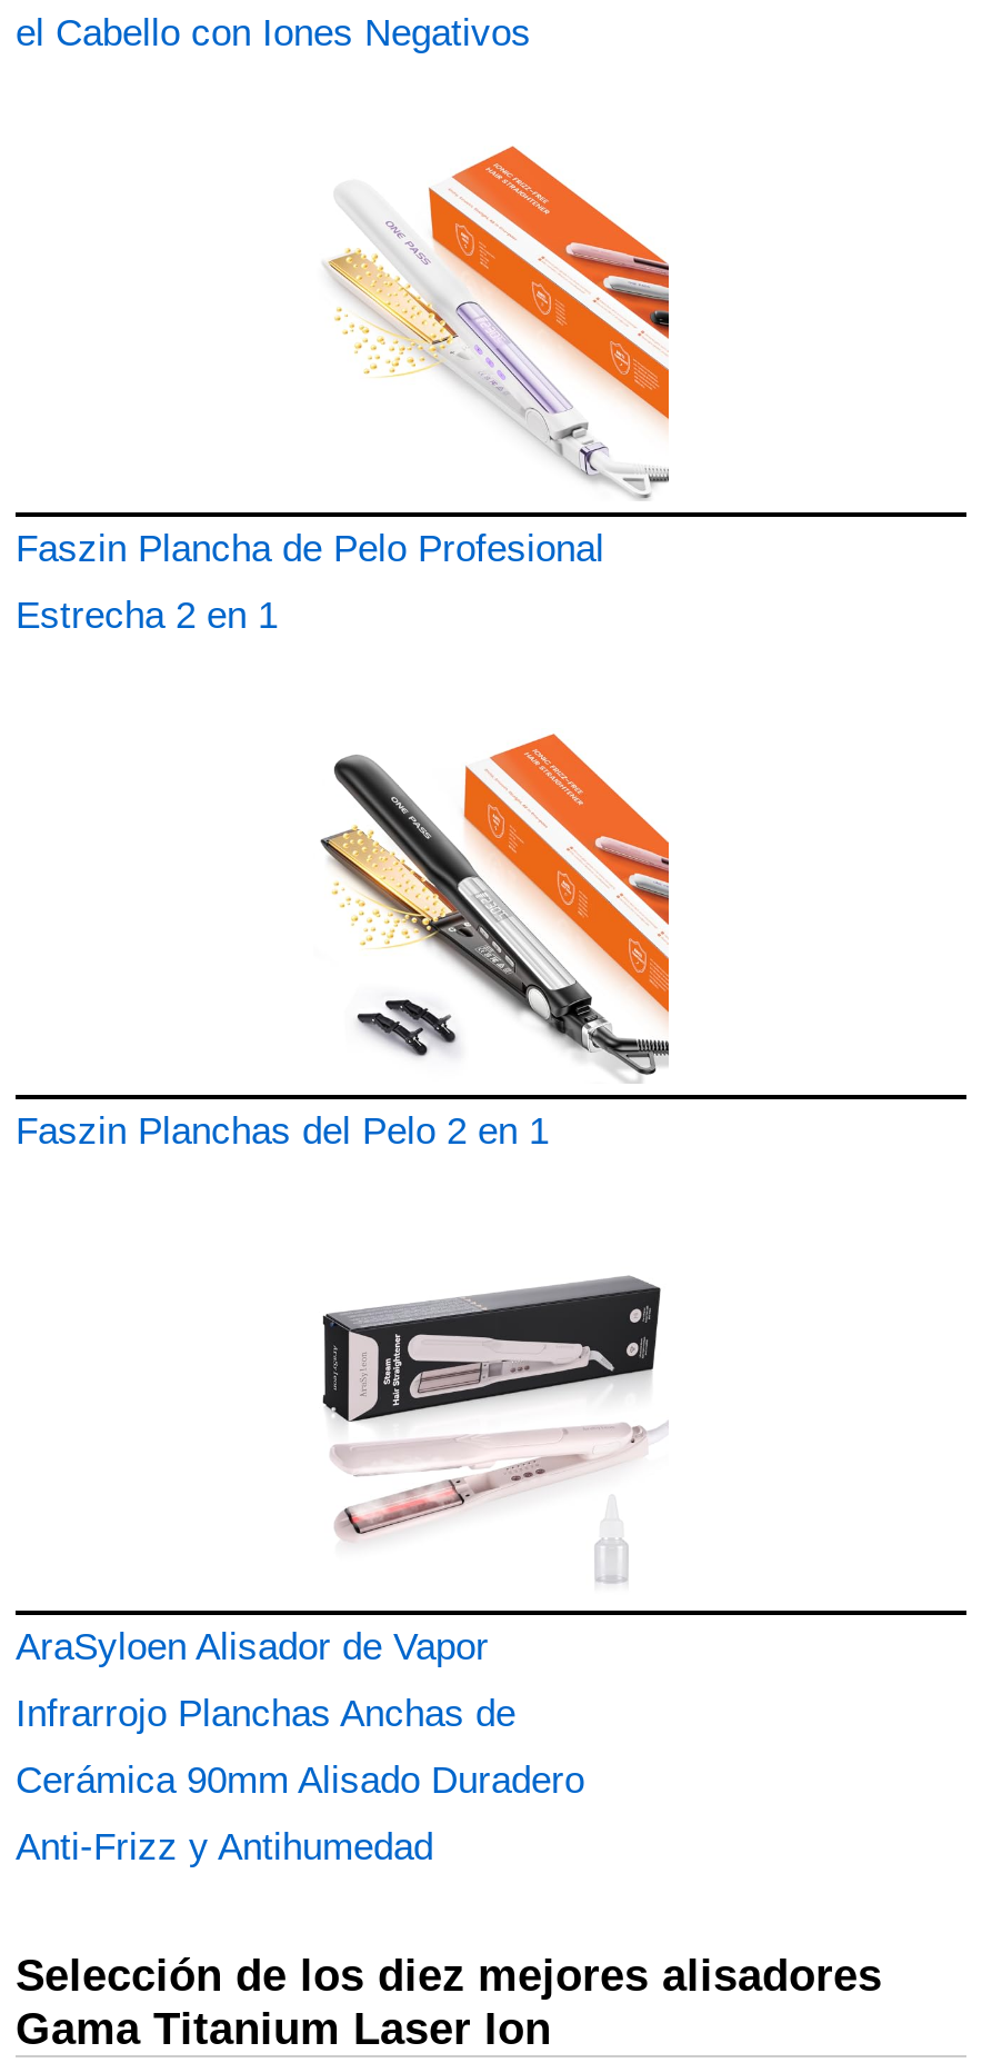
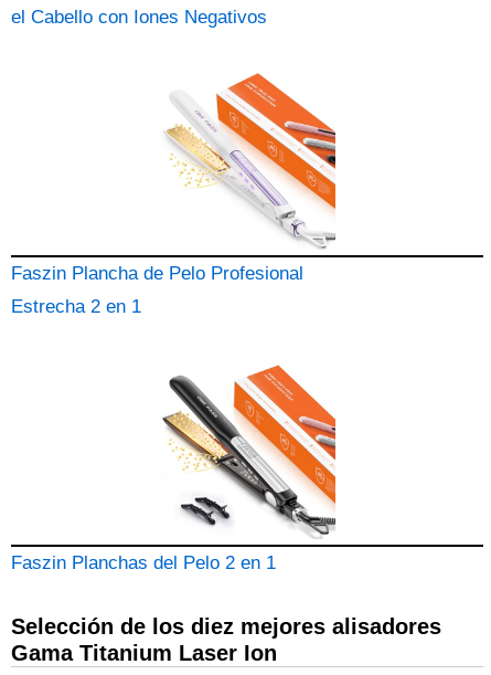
[16,1275,667,1868] [image] | AraSyloen Alisador de Vapor | Infrarrojo Planchas Anchas de | Cerámica 90mm Alisado Duradero | Anti-Frizz y Antihumedad -> none

